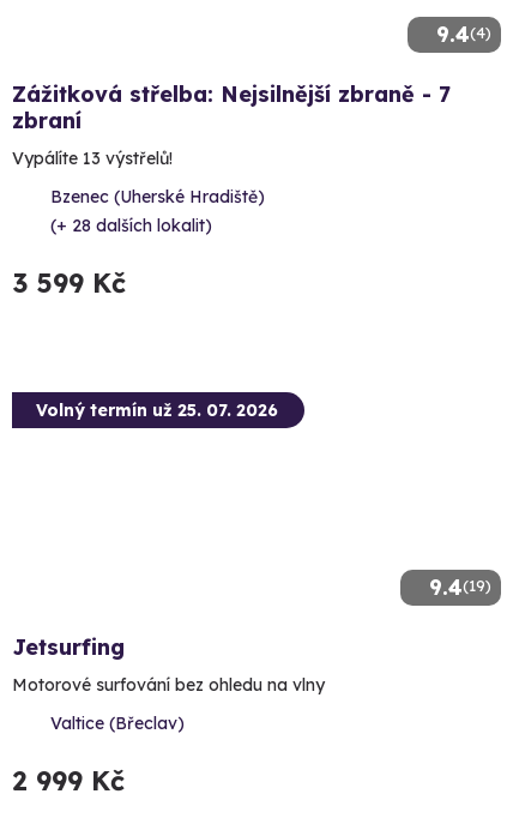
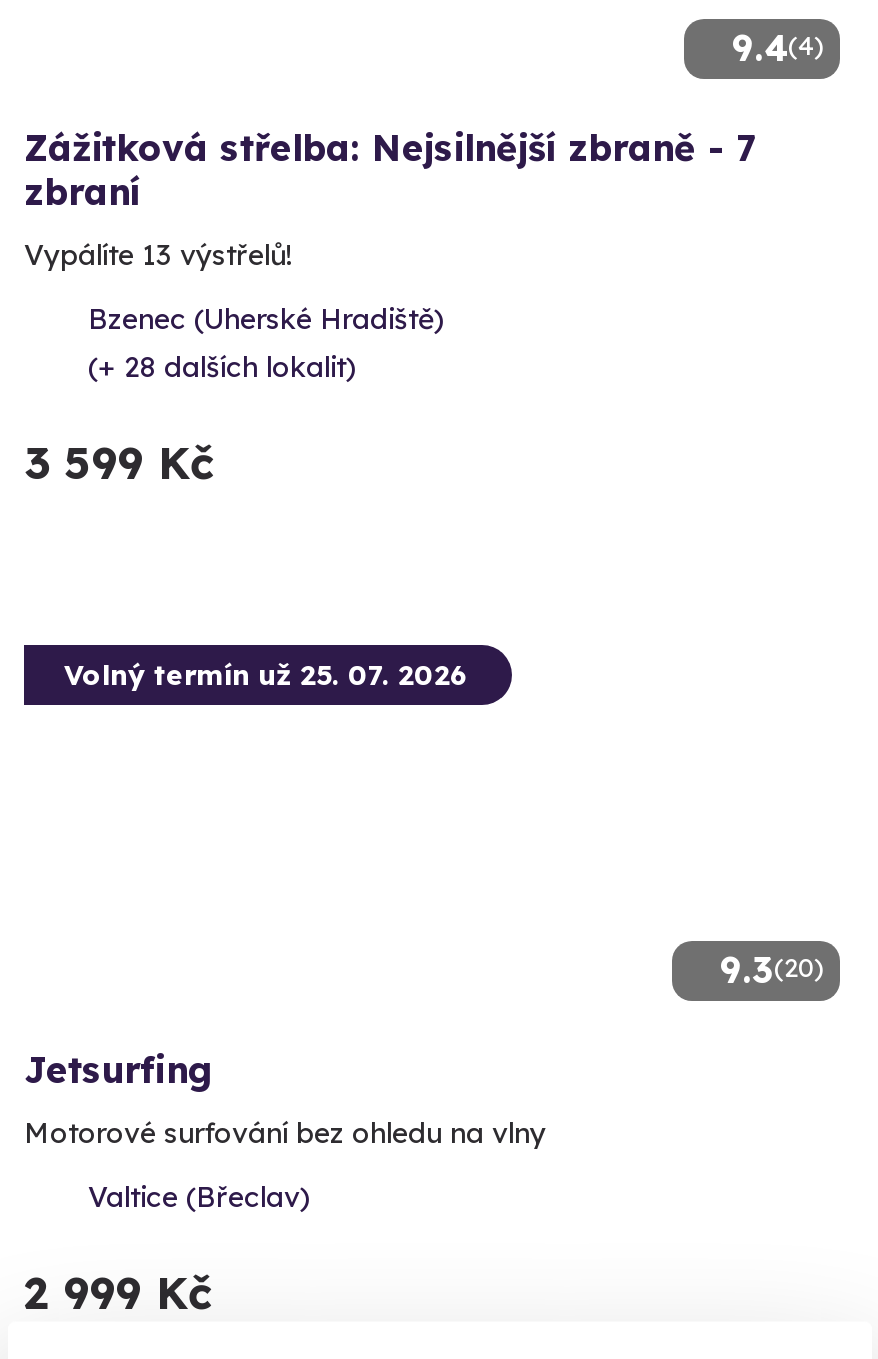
[429,573,491,601] 9.4(19) -> [720,947,824,993] 9.3(20)

